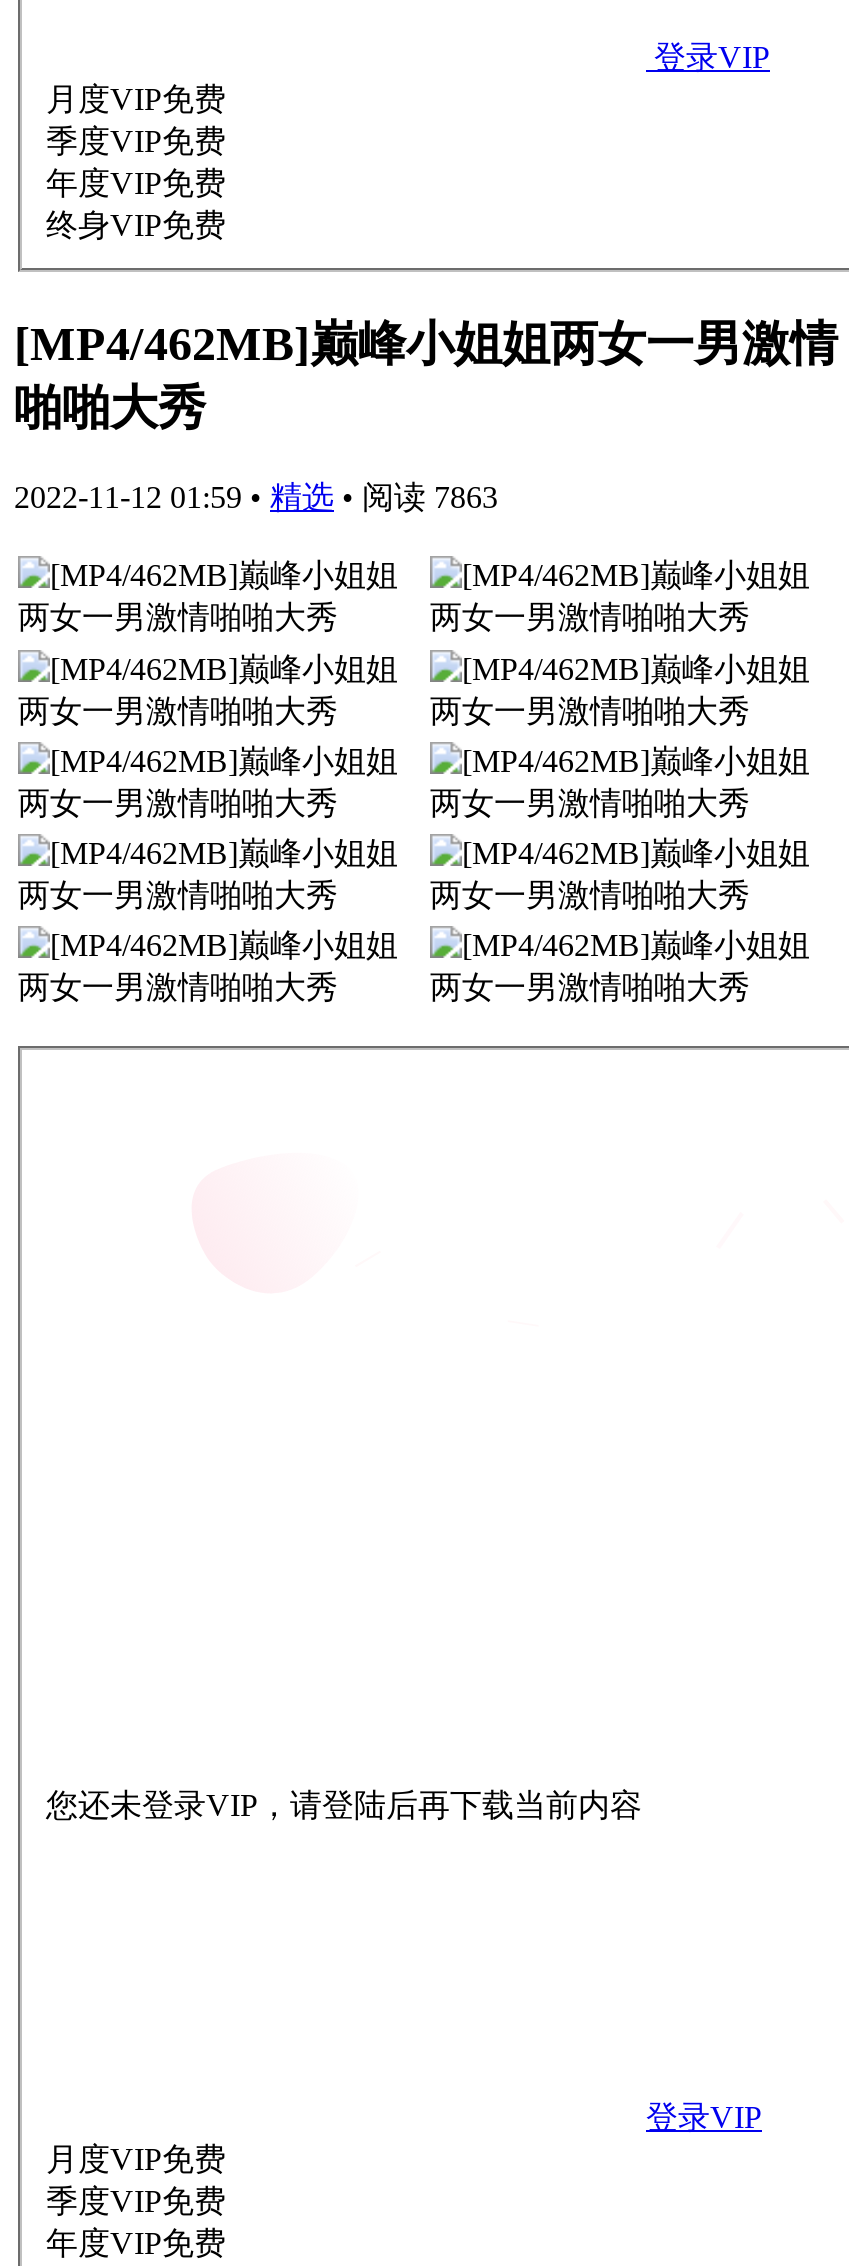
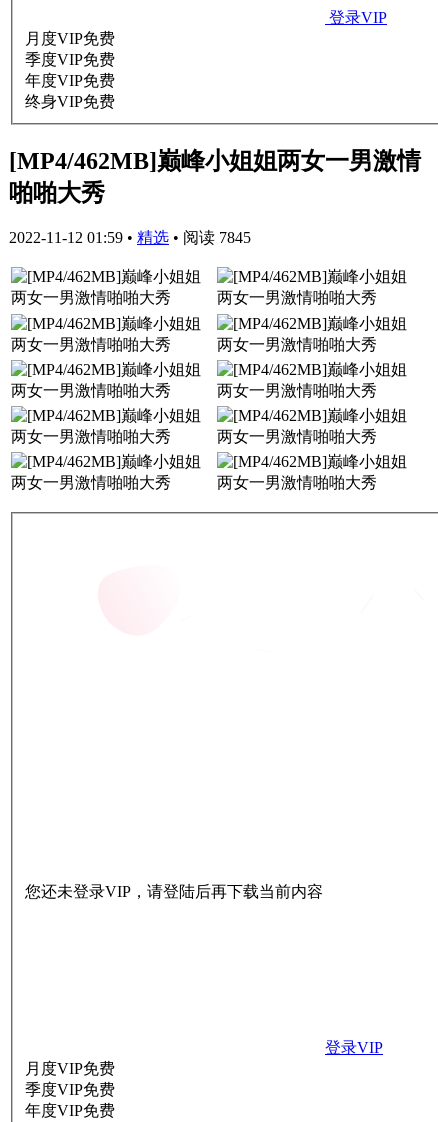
[14,481,498,515] 2022-11-12 01:59 • 精选 • 阅读 7863 -> [9,229,251,246] 2022-11-12 01:59 • 精选 • 阅读 7845

